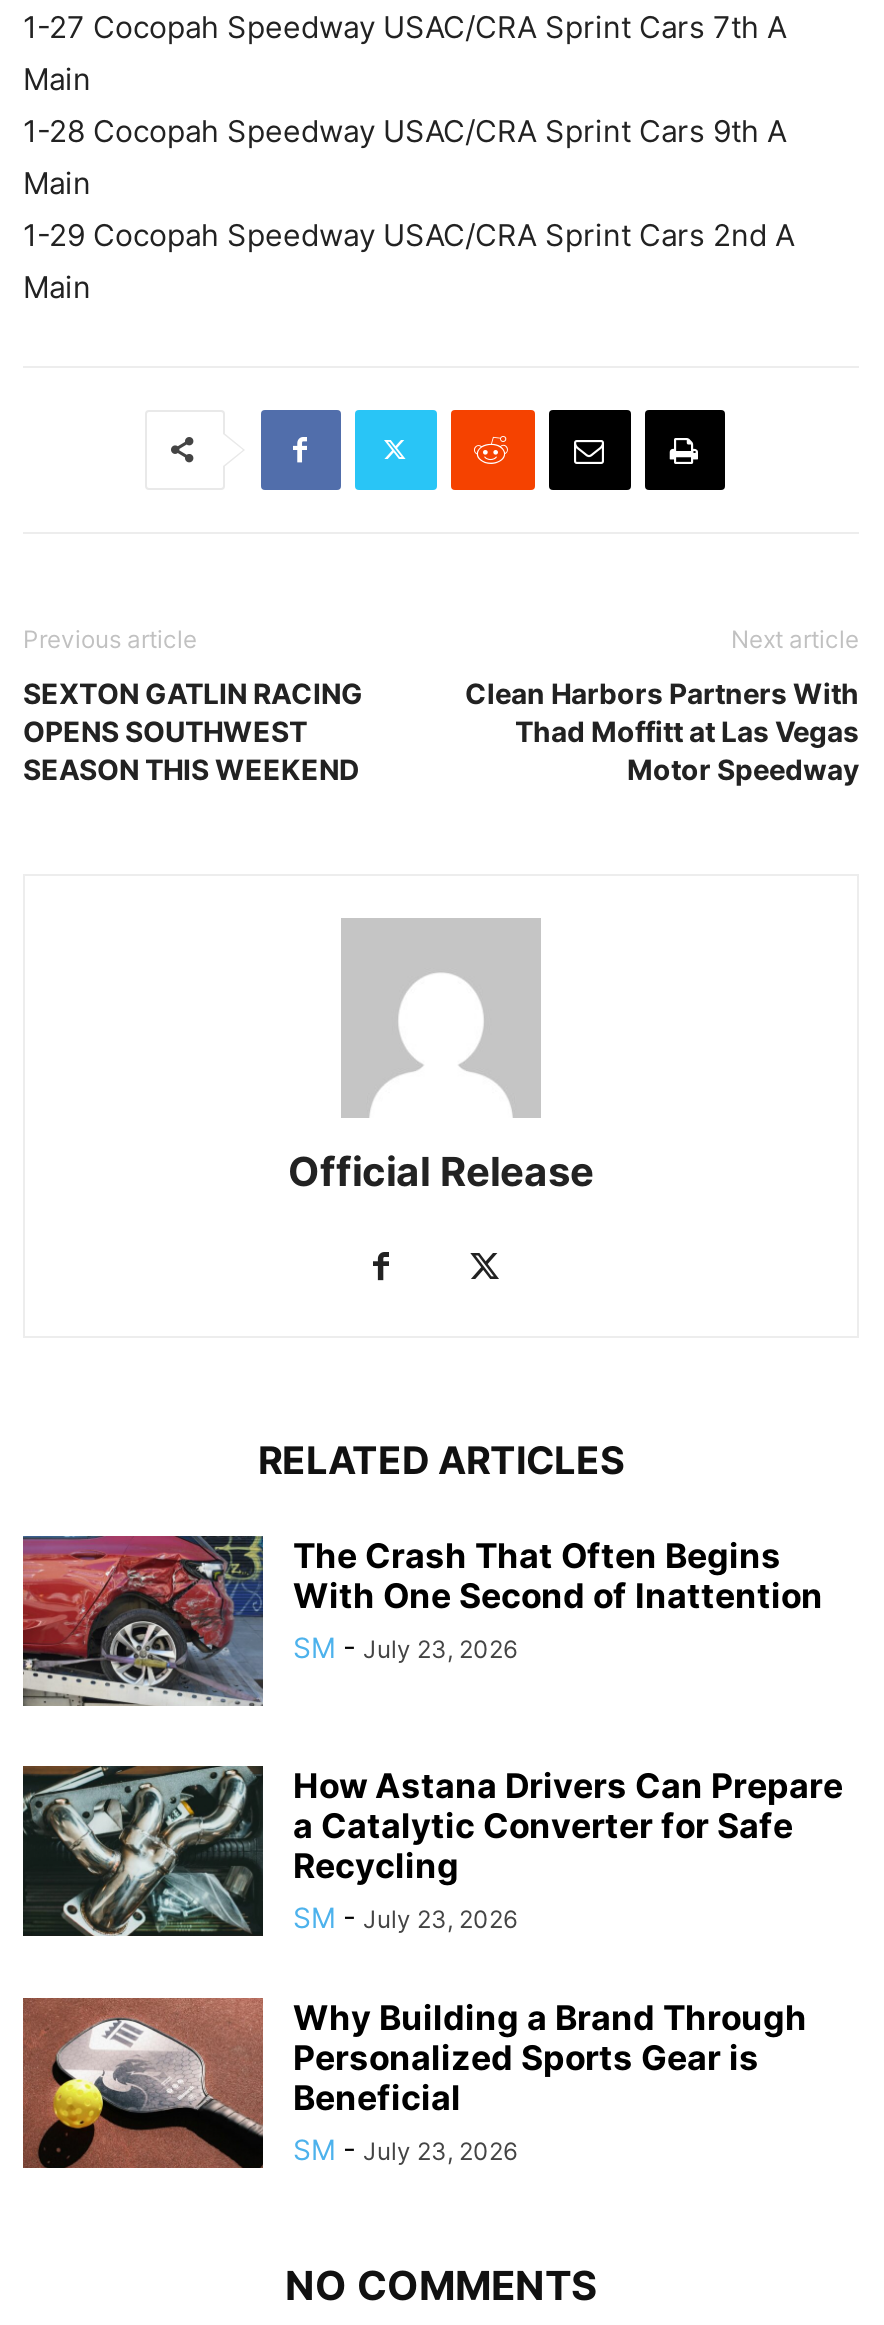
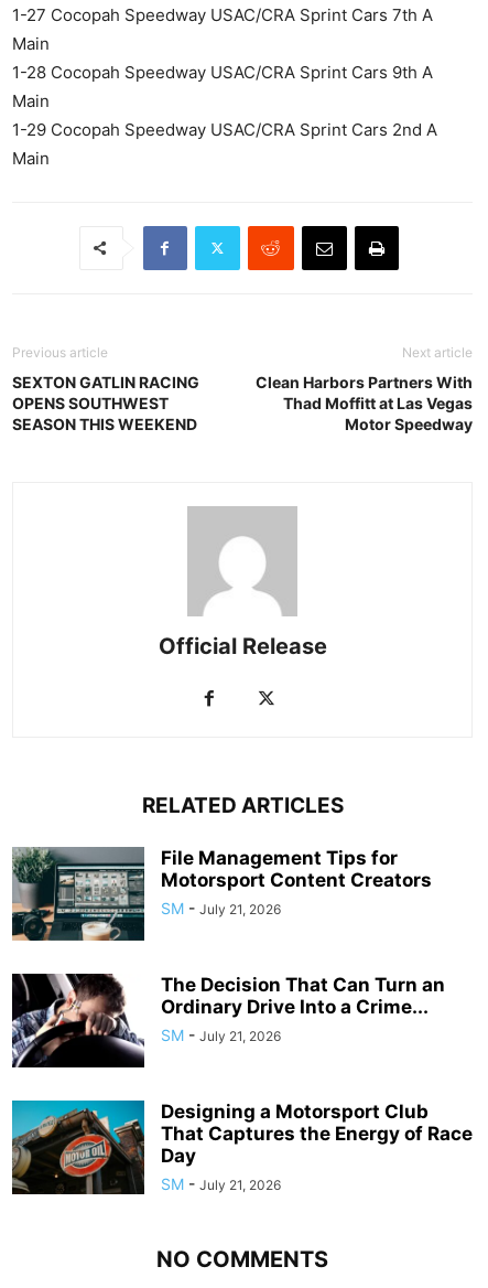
[21,1536,823,1706] [image] | The Crash That Often Begins | With One Second of Inattention | SM - July 23, 2026 -> [11,847,432,942] [image] | File Management Tips for | Motorsport Content Creators | SM - July 21, 2026
[23,1764,843,1936] [image] | How Astana Drivers Can Prepare | a Catalytic Converter for Safe | Recycling | SM - July 23, 2026 -> [11,973,445,1069] [image] | The Decision That Can Turn an | Ordinary Drive Into a Crime... | SM - July 21, 2026
[21,1996,807,2170] [image] | Why Building a Brand Through | Personalized Sports Gear is | Beneficial | SM - July 23, 2026 -> [11,1099,473,1195] [image] | Designing a Motorsport Club | That Captures the Energy of Race | Day | SM - July 21, 2026

